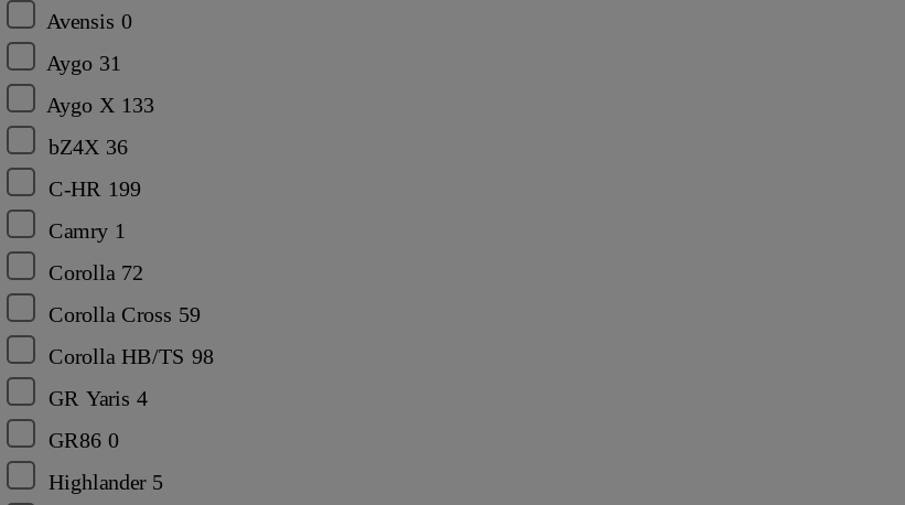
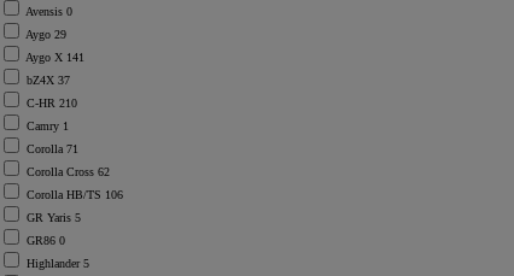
[46,50,121,75] Aygo 31 -> [25,27,66,41] Aygo 29
[46,92,154,116] Aygo X 133 -> [25,50,84,64] Aygo X 141
[49,134,128,158] bZ4X 36 -> [27,73,70,87] bZ4X 37
[49,176,141,200] C-HR 199 -> [27,96,77,109] C-HR 210
[49,260,143,284] Corolla 72 -> [27,142,78,155] Corolla 71
[49,302,201,326] Corolla Cross 59 -> [27,165,110,178] Corolla Cross 62
[49,344,214,368] Corolla HB/TS 98 -> [27,188,123,201] Corolla HB/TS 106
[49,385,148,410] GR Yaris 4 -> [27,211,81,224] GR Yaris 5

